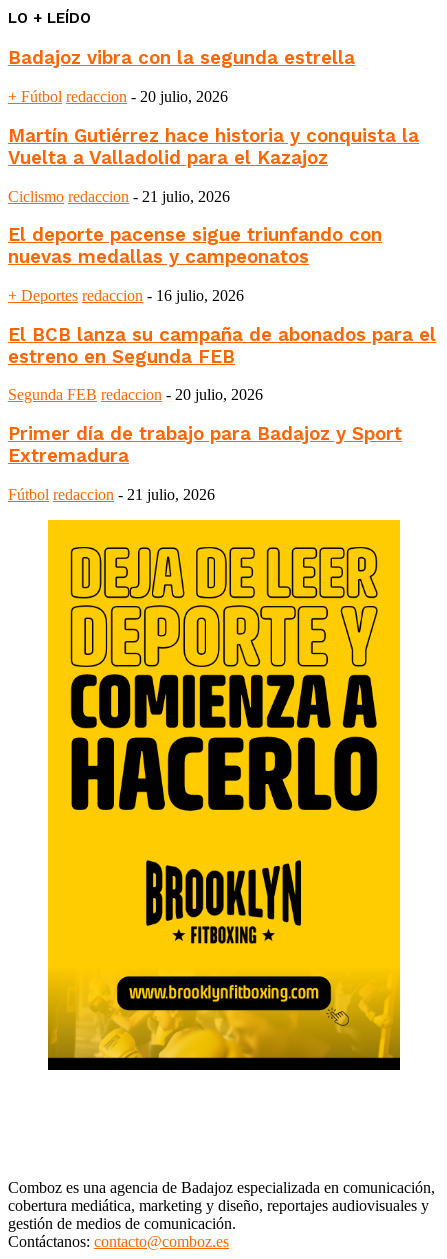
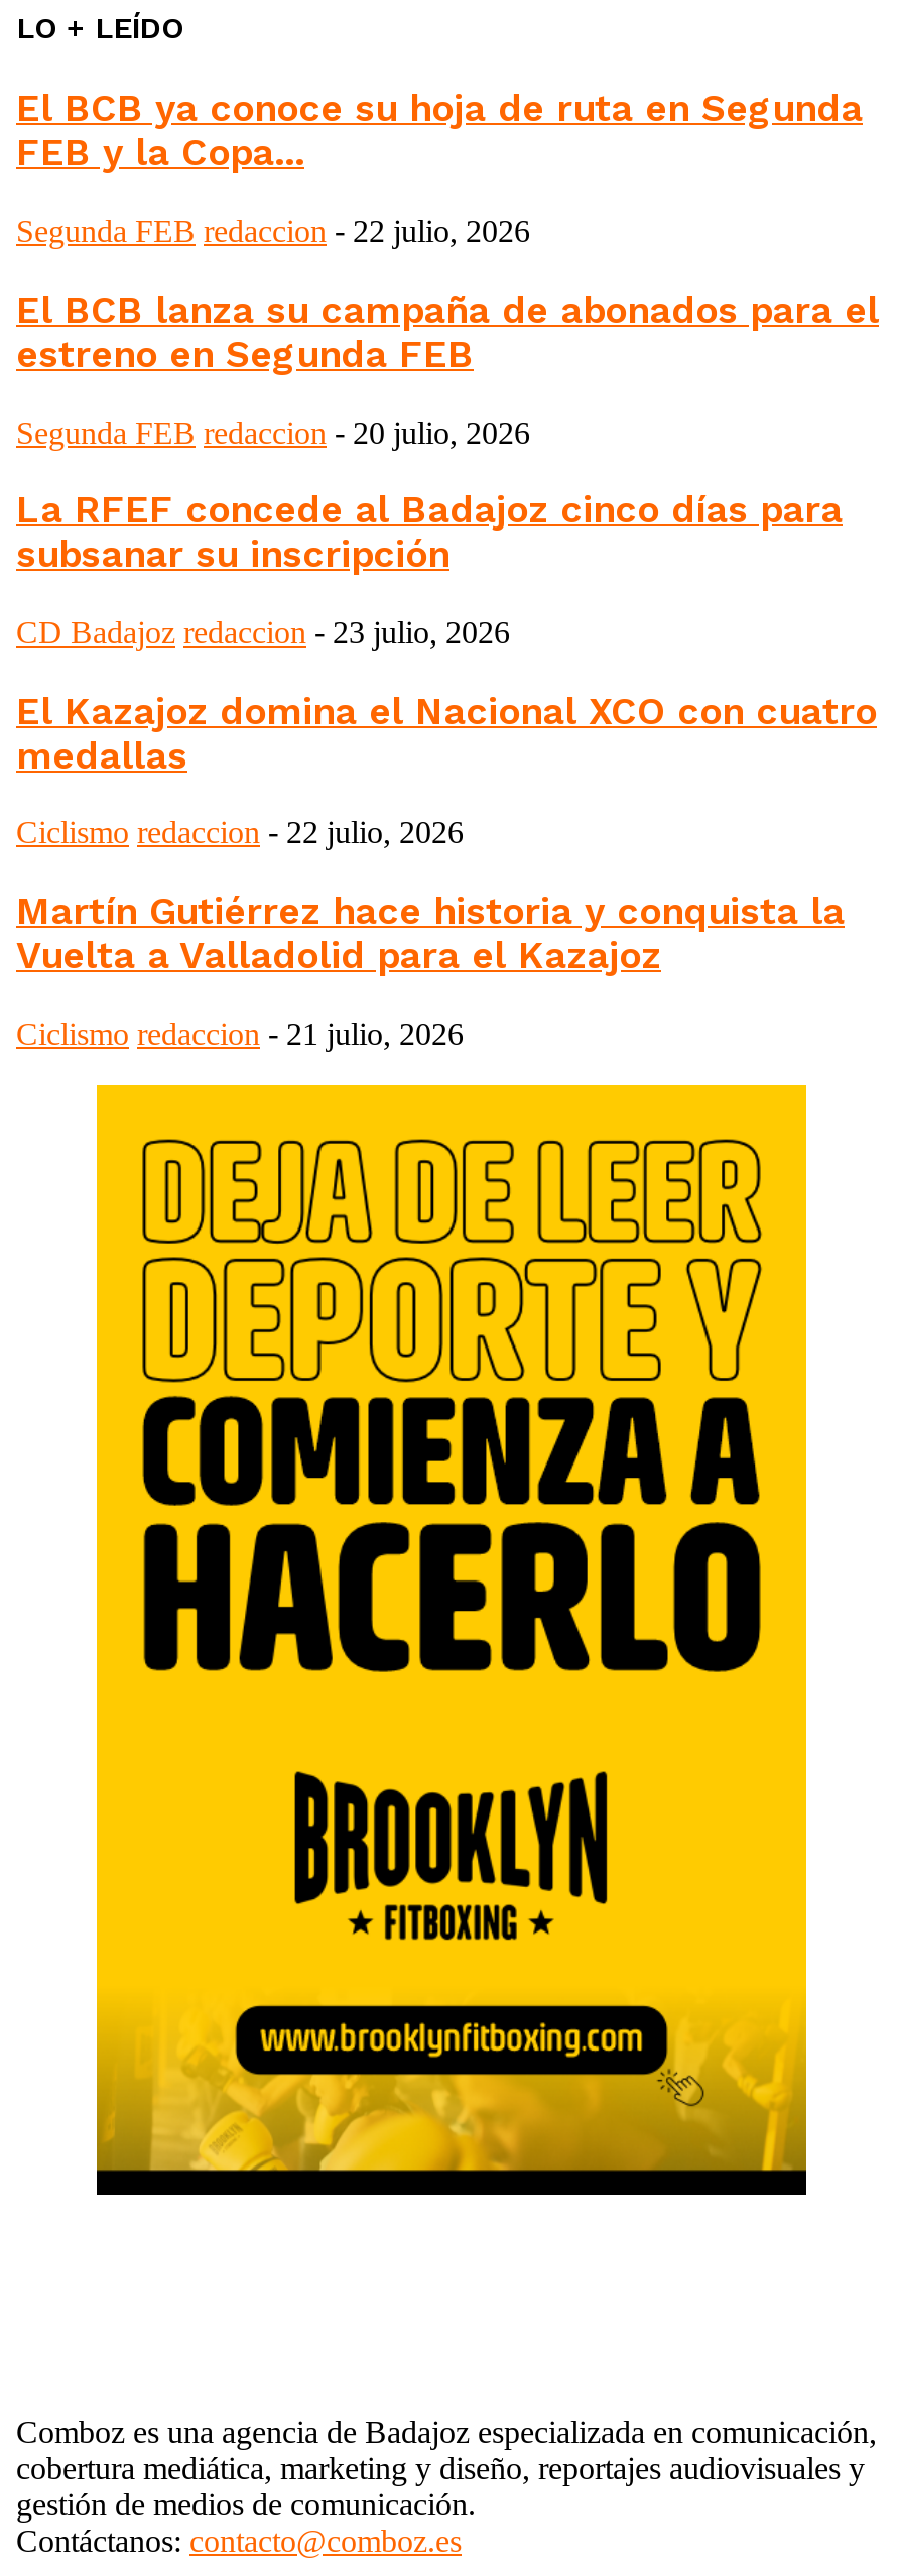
[8,47,355,105] Badajoz vibra con la segunda estrella | + Fútbol redaccion - 20 julio, 2026 -> [16,88,877,850] El BCB ya conoce su hoja de ruta en Segunda | FEB y la Copa... | Segunda FEB redaccion - 22 julio, 2026 | La RFEF concede al Badajoz cinco días para | subsanar su inscripción | CD Badajoz redaccion - 23 julio, 2026 | El Kazajoz domina el Nacional XCO con cuatro | medallas | Ciclismo redaccion - 22 julio, 2026
moved [8,125,419,205] -> [16,890,845,1051]: Martín Gutiérrez hace historia y conquista la | Vuelta a Valladolid para el Kazajoz | Ciclismo redaccion - 21 julio, 2026
[8,224,402,503] El deporte pacense sigue triunfando con | nuevas medallas y campeonatos | + Deportes redaccion - 16 julio, 2026 | Primer día de trabajo para Badajoz y Sport | Extremadura | Fútbol redaccion - 21 julio, 2026 -> none
moved [8,324,436,403] -> [16,288,879,449]: El BCB lanza su campaña de abonados para el | estreno en Segunda FEB | Segunda FEB redaccion - 20 julio, 2026

